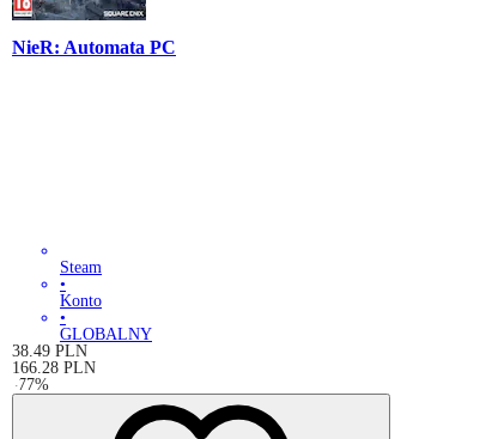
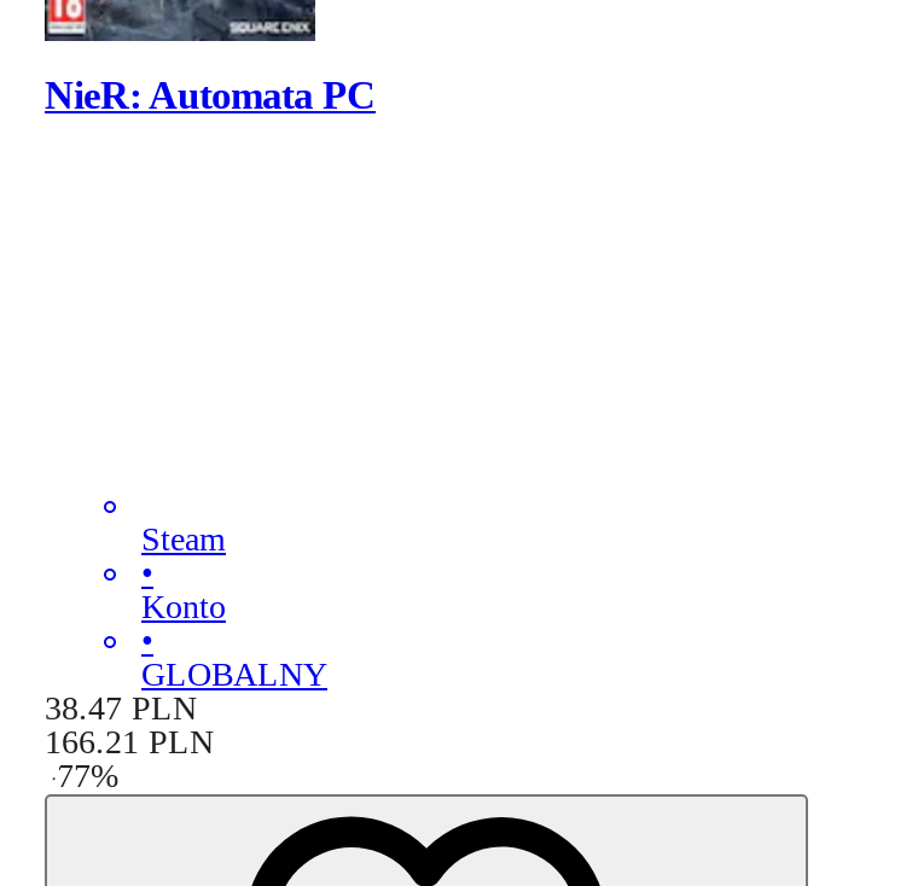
[12,342,87,360] 38.49 PLN -> [45,690,197,726] 38.47 PLN
[12,359,96,377] 166.28 PLN -> [45,724,214,760] 166.21 PLN

